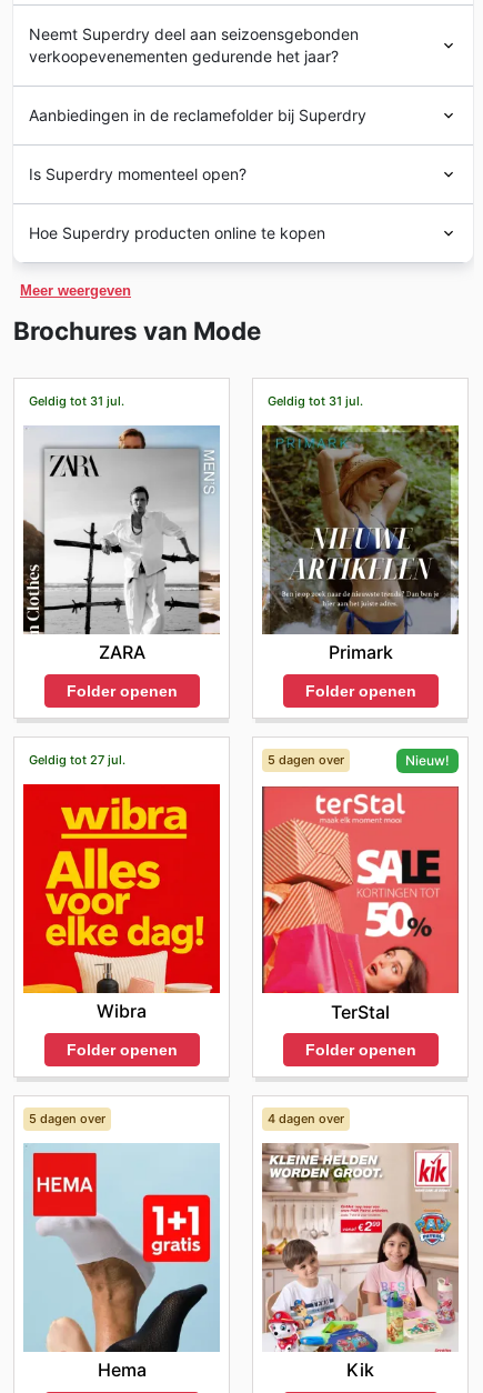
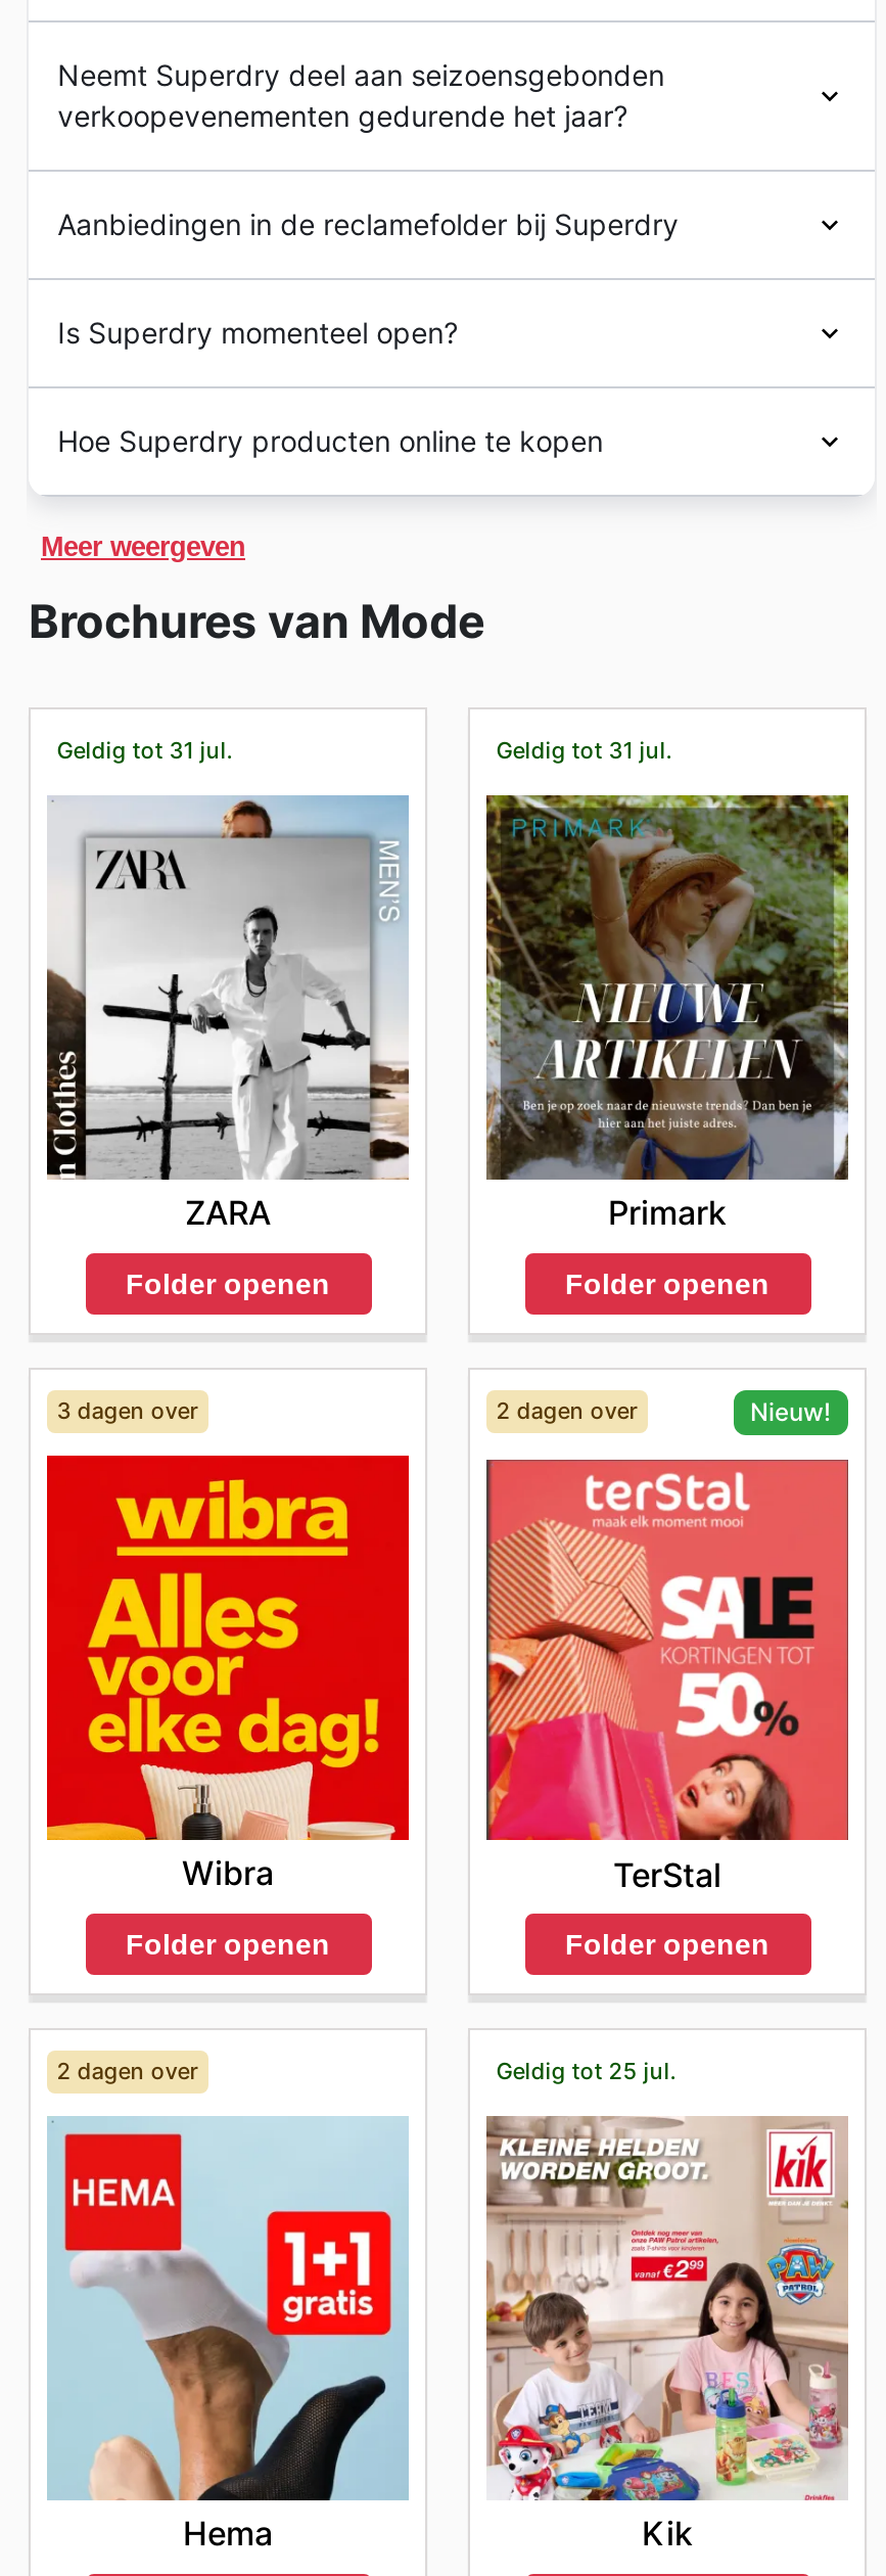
[29,752,125,768] Geldig tot 27 jul. -> [57,1397,198,1425] 3 dagen over
[267,752,344,768] 5 dagen over -> [496,1397,637,1425] 2 dagen over
[29,1111,105,1127] 5 dagen over -> [57,2057,198,2086] 2 dagen over
[267,1111,344,1127] 4 dagen over -> [496,2057,676,2086] Geldig tot 25 jul.

